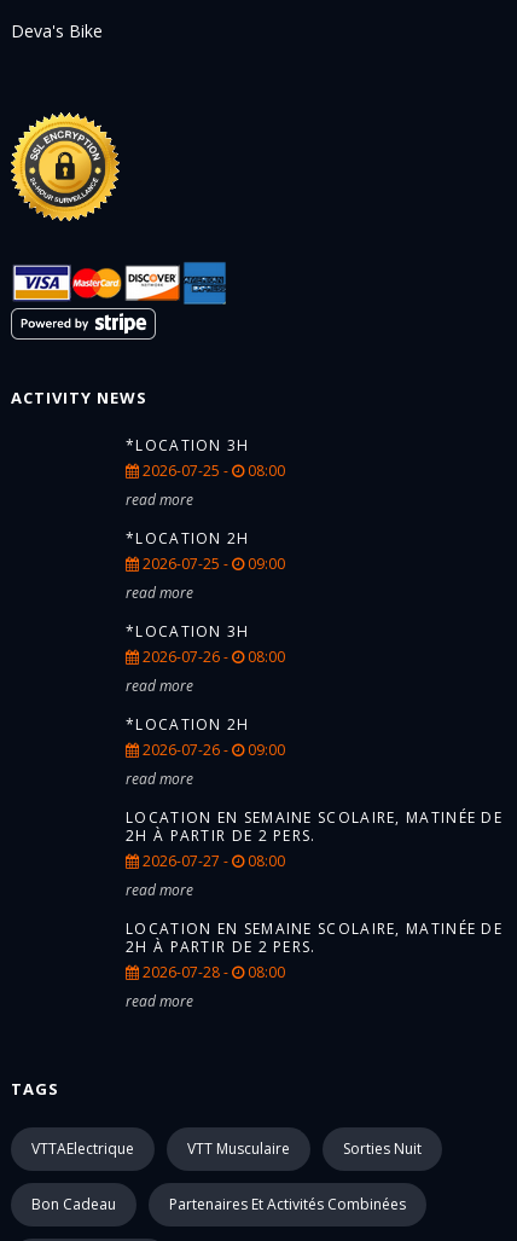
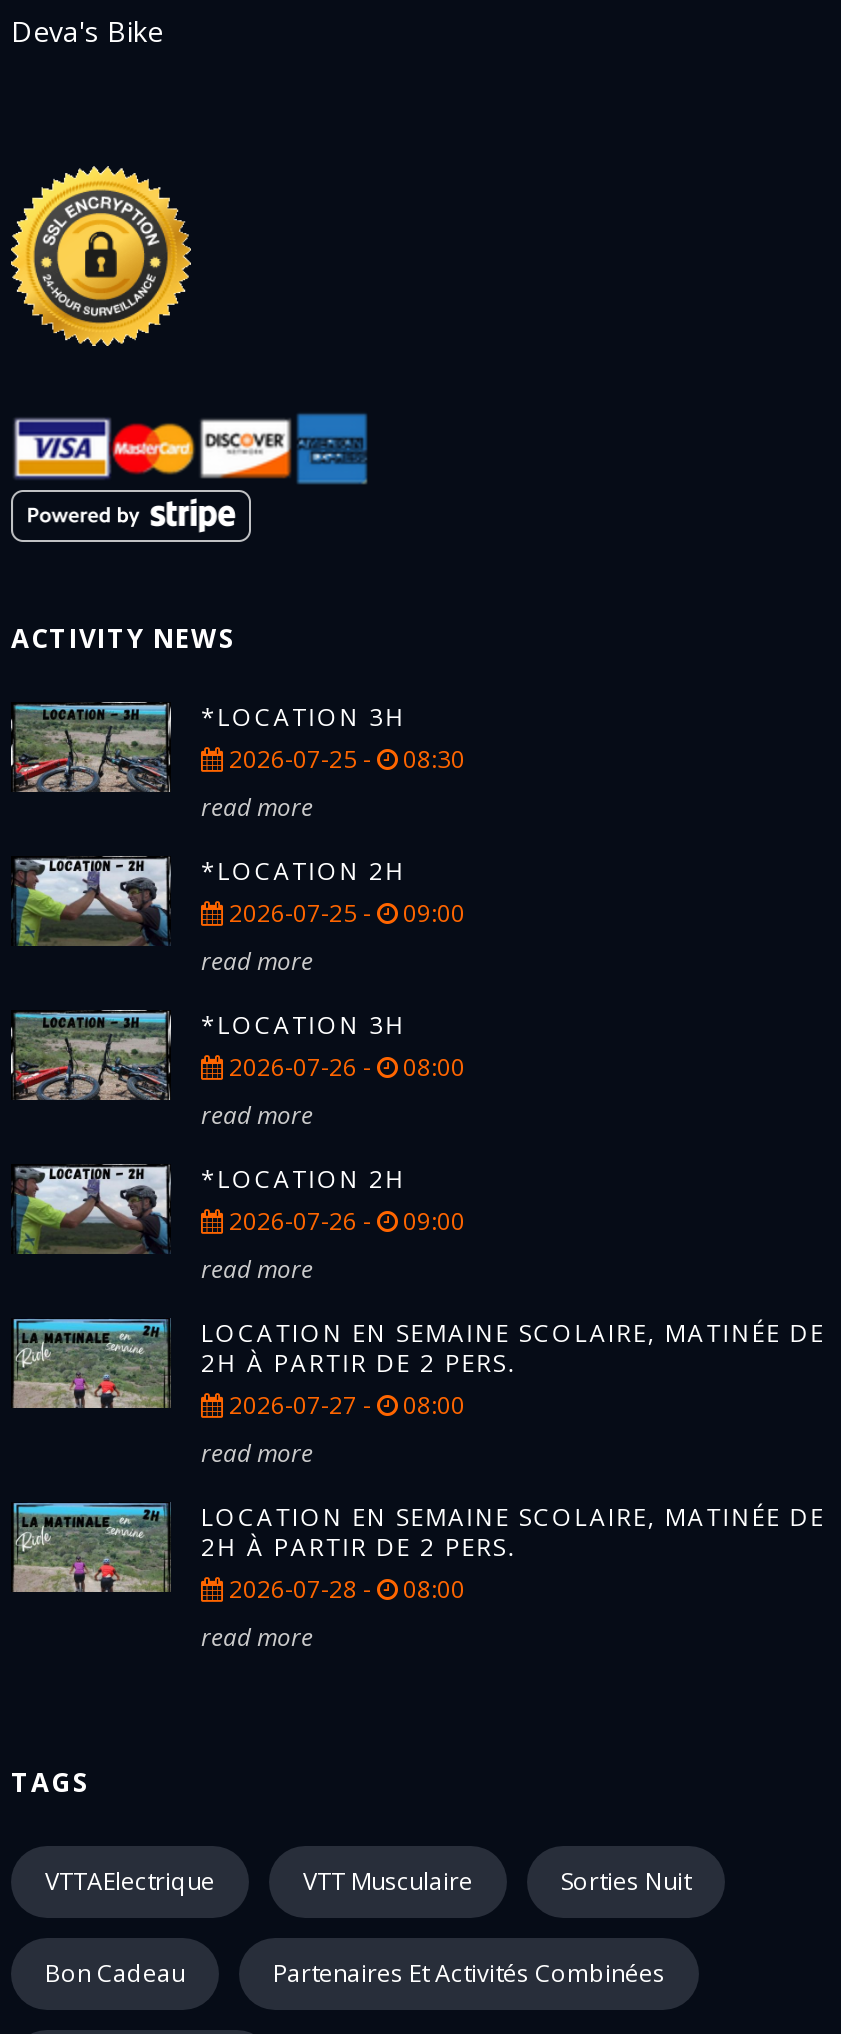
none -> [9,700,173,794] [image]
[139,461,285,481] 2026-07-25 - 08:00 -> [223,742,465,776] 2026-07-25 - 08:30
none -> [11,854,173,948] [image]
none -> [9,1008,173,1102] [image]
none -> [11,1162,173,1256] [image]
none -> [11,1316,171,1410] [image]
none -> [11,1500,171,1594] [image]

